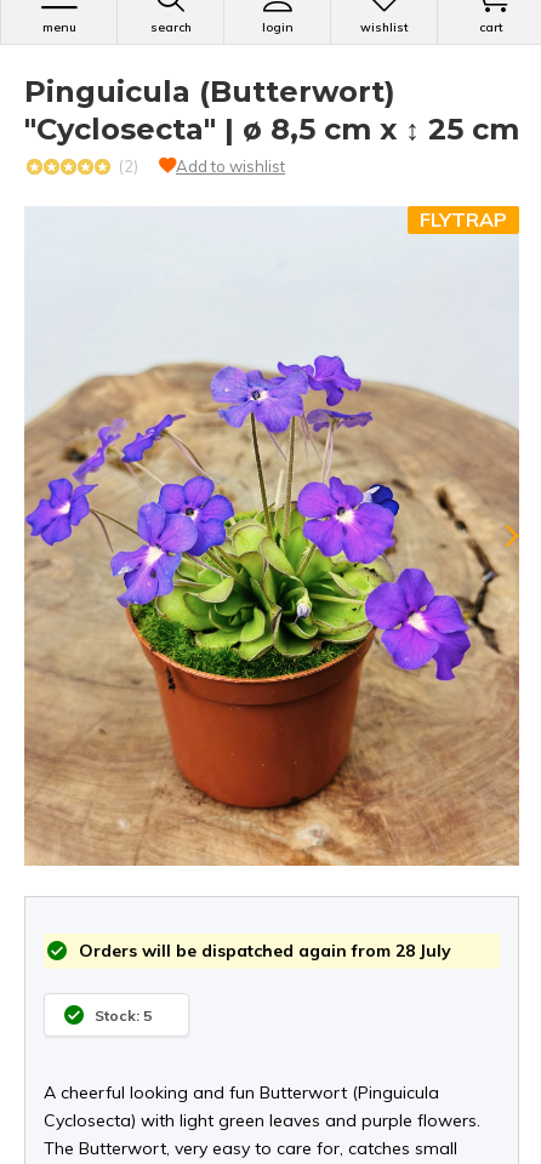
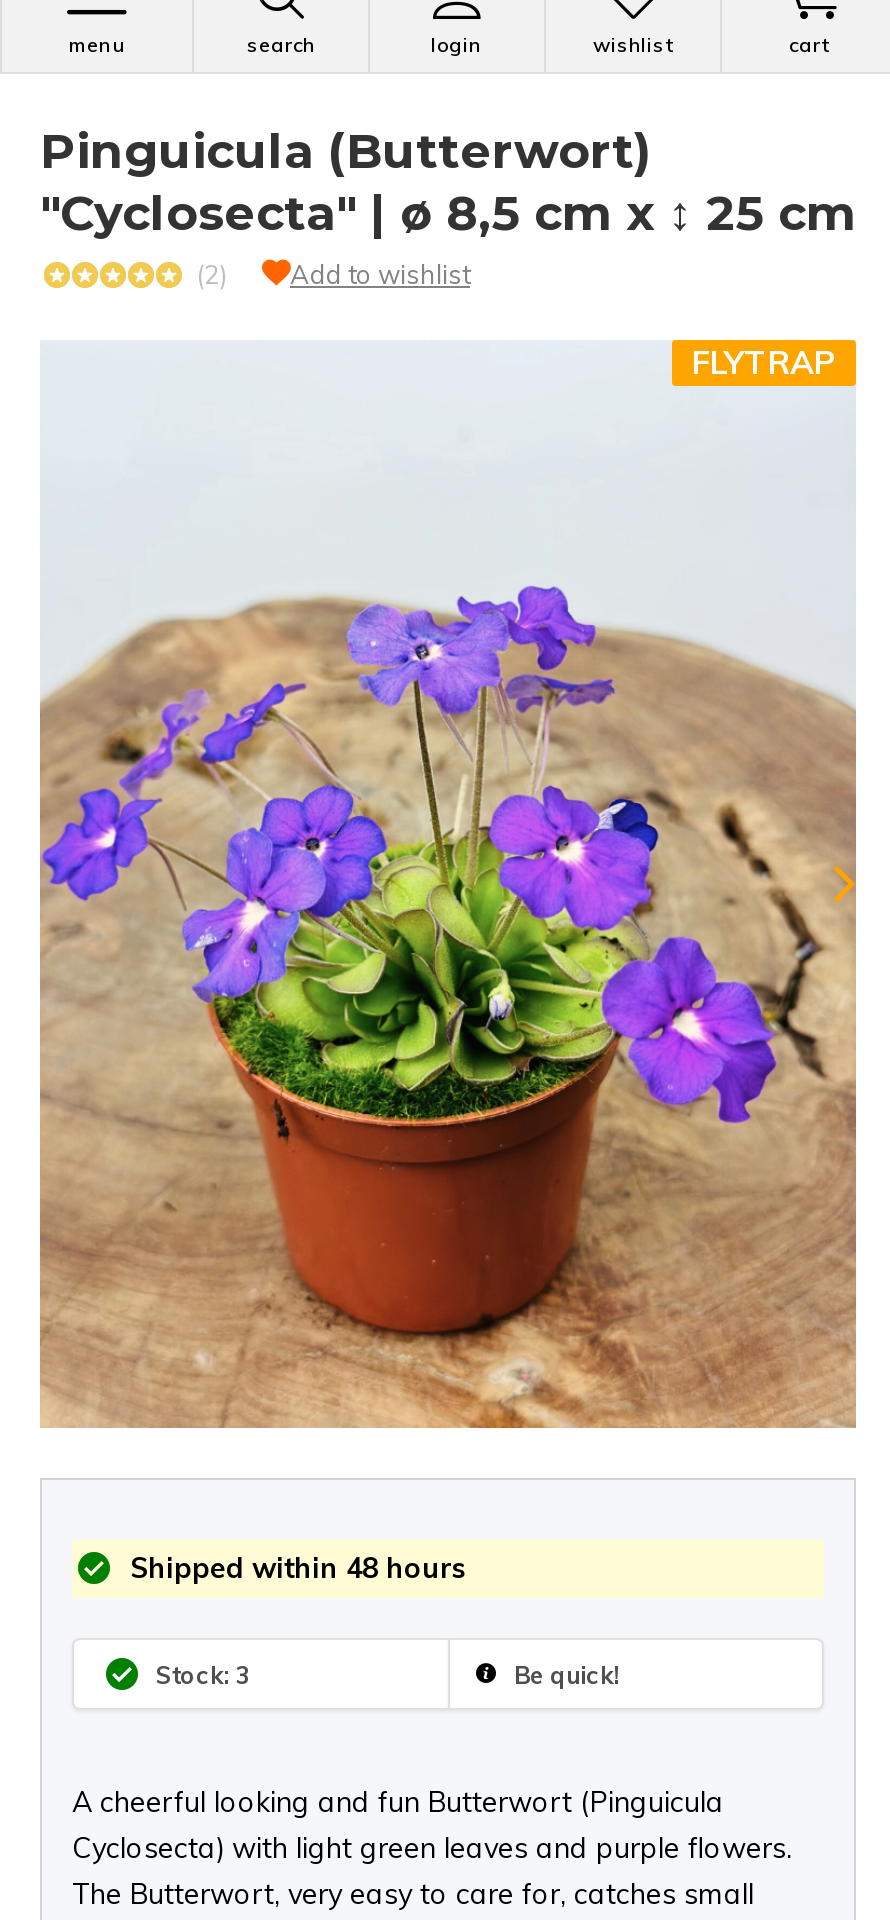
[74,940,451,962] Orders will be dispatched again from 28 July -> [122,1550,466,1586] Shipped within 48 hours
[95,1006,152,1024] Stock: 5 -> [156,1659,620,1689] Stock: 3 | Be quick!

